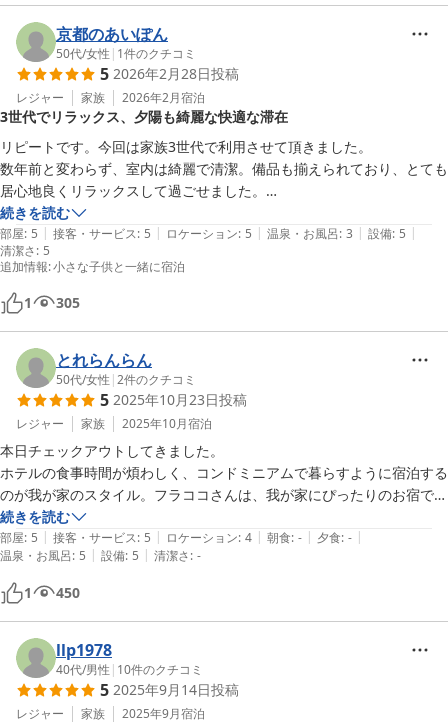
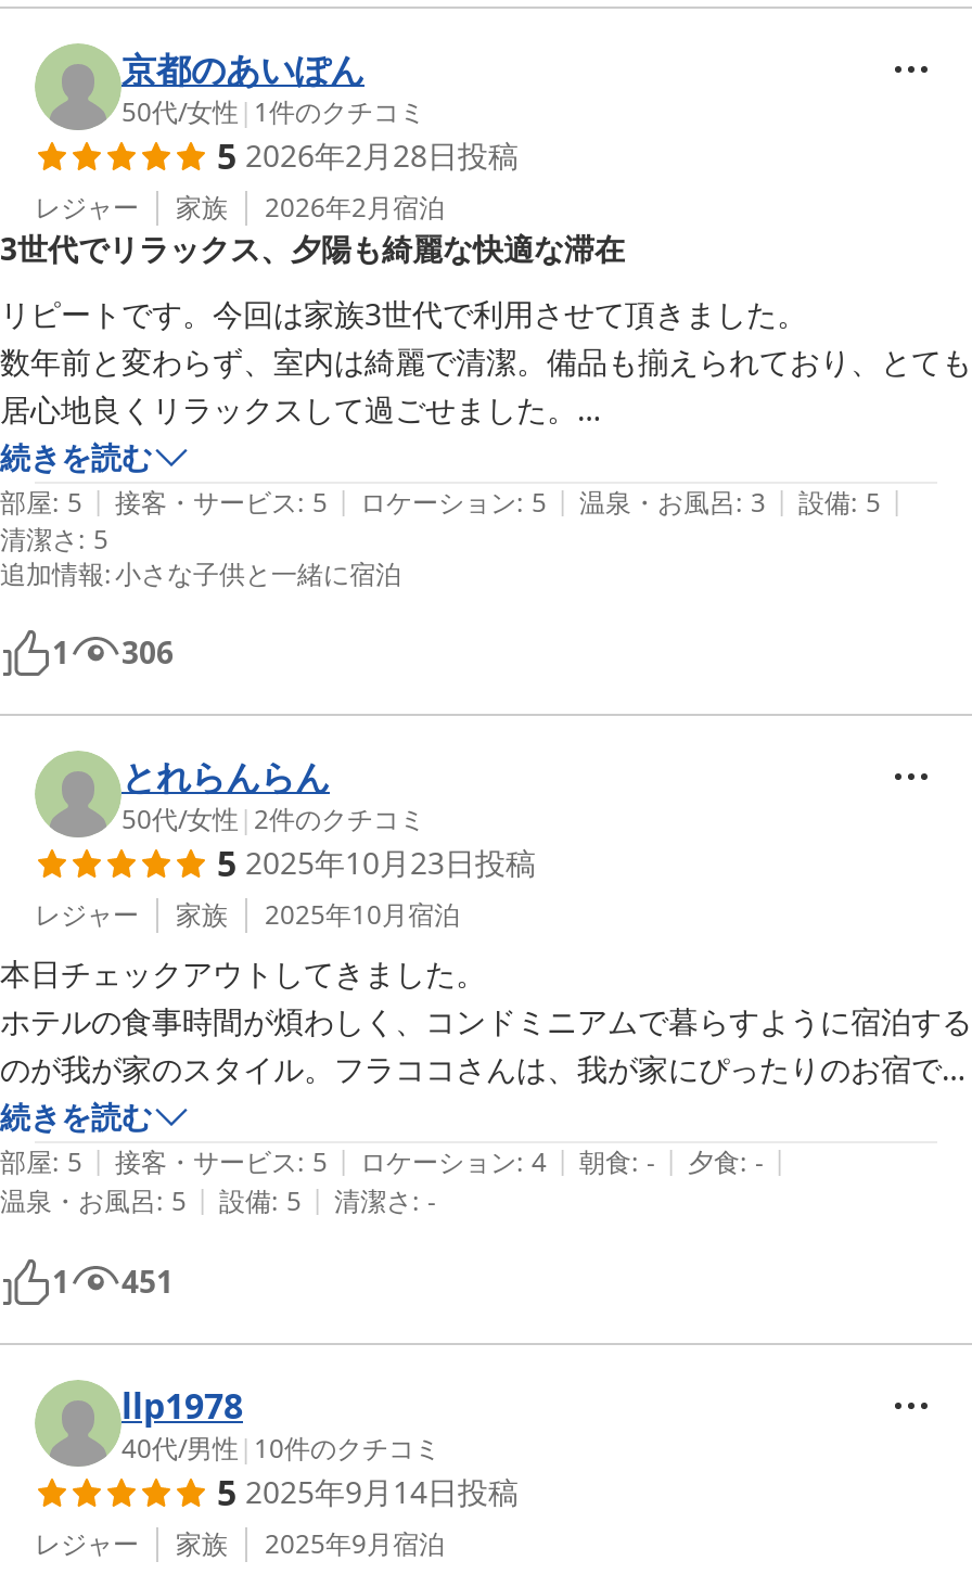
[24,293,80,312] 1 305 -> [52,631,174,673] 1 306
[24,583,80,602] 1 450 -> [52,1261,174,1302] 1 451

